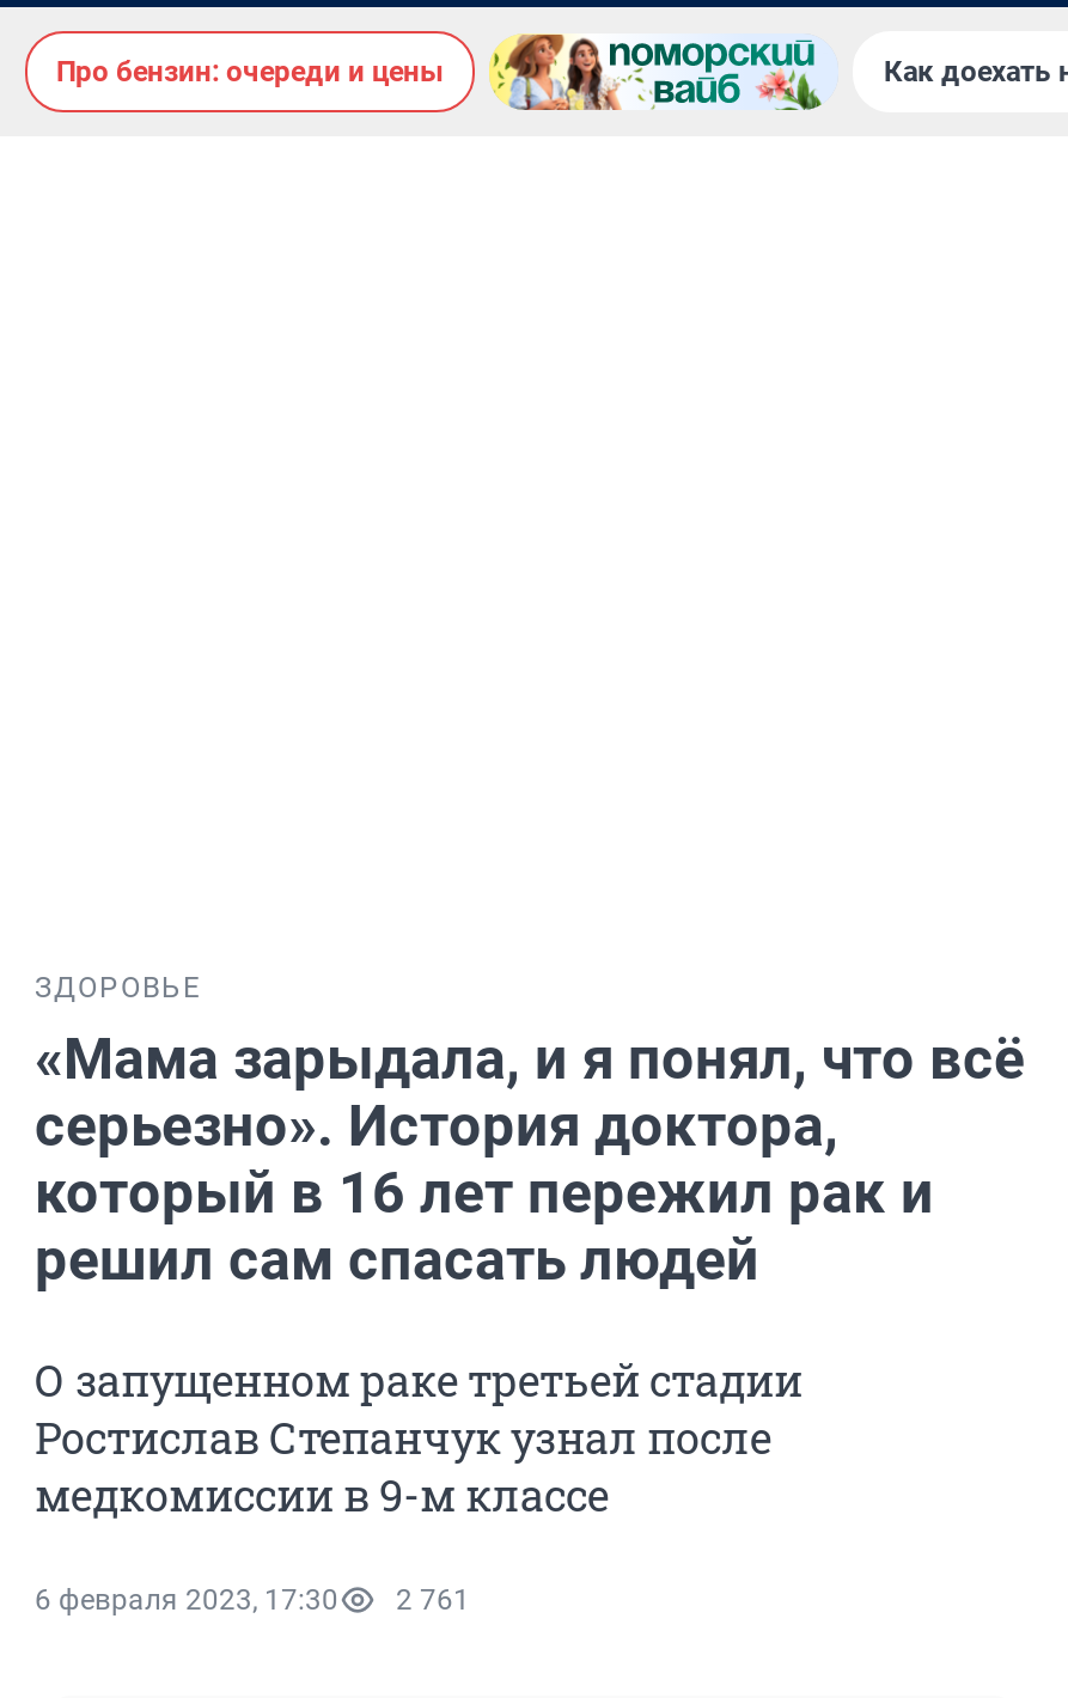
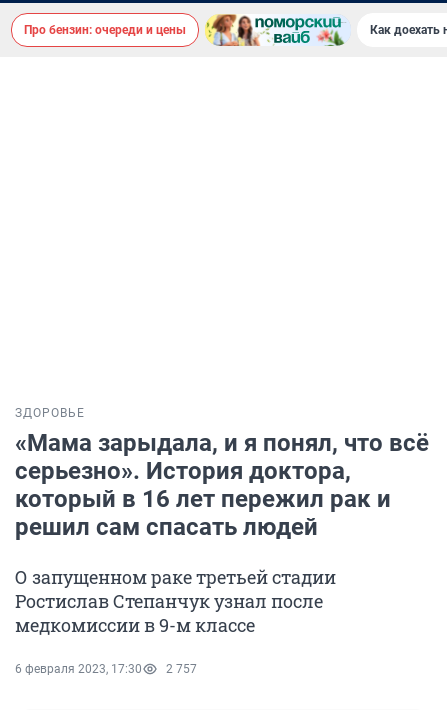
[35,1583,470,1617] 6 февраля 2023, 17:30 2 761 -> [15,662,197,676] 6 февраля 2023, 17:30 2 757

